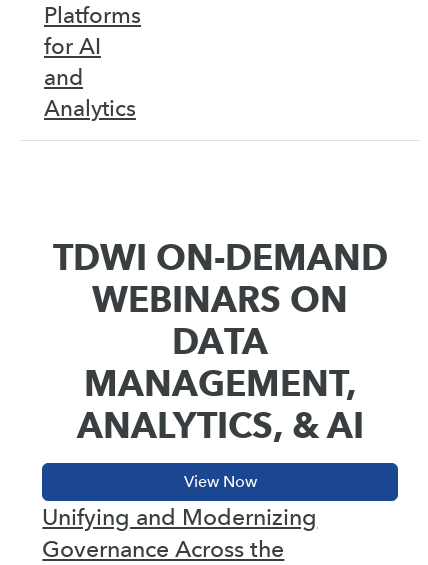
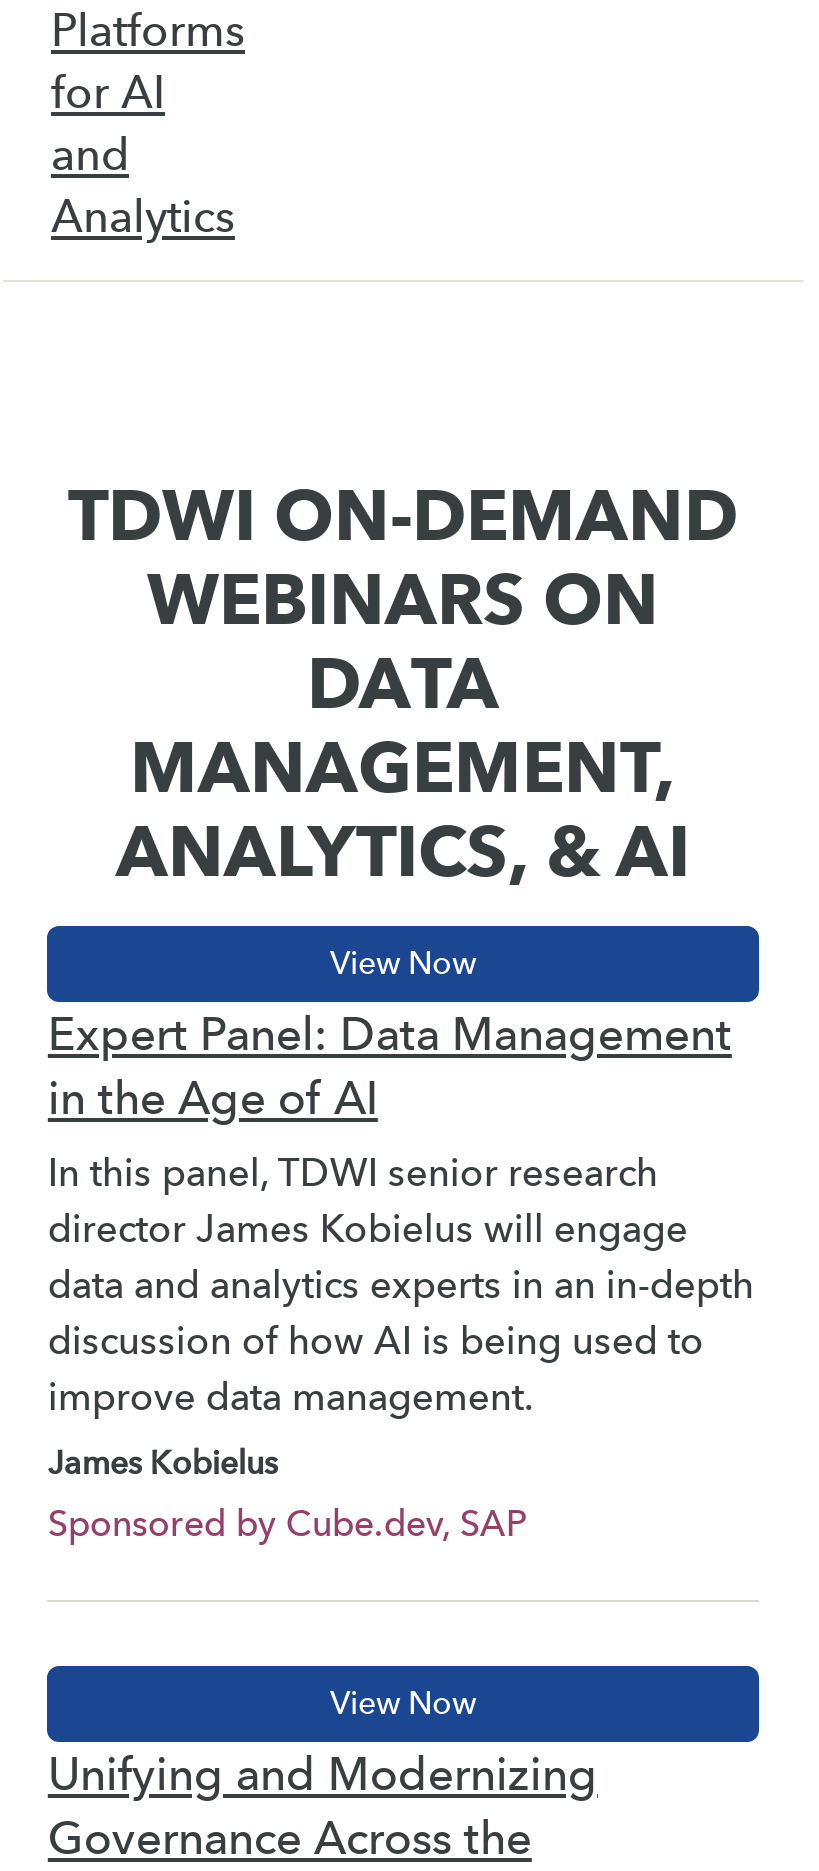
none -> [48,1005,754,1546] Expert Panel: Data Management | in the Age of AI | In this panel, TDWI senior research | director James Kobielus will engage | data and analytics experts in an in-depth | discussion of how AI is being used to | improve data management. | James Kobielus | Sponsored by Cube.dev, SAP

